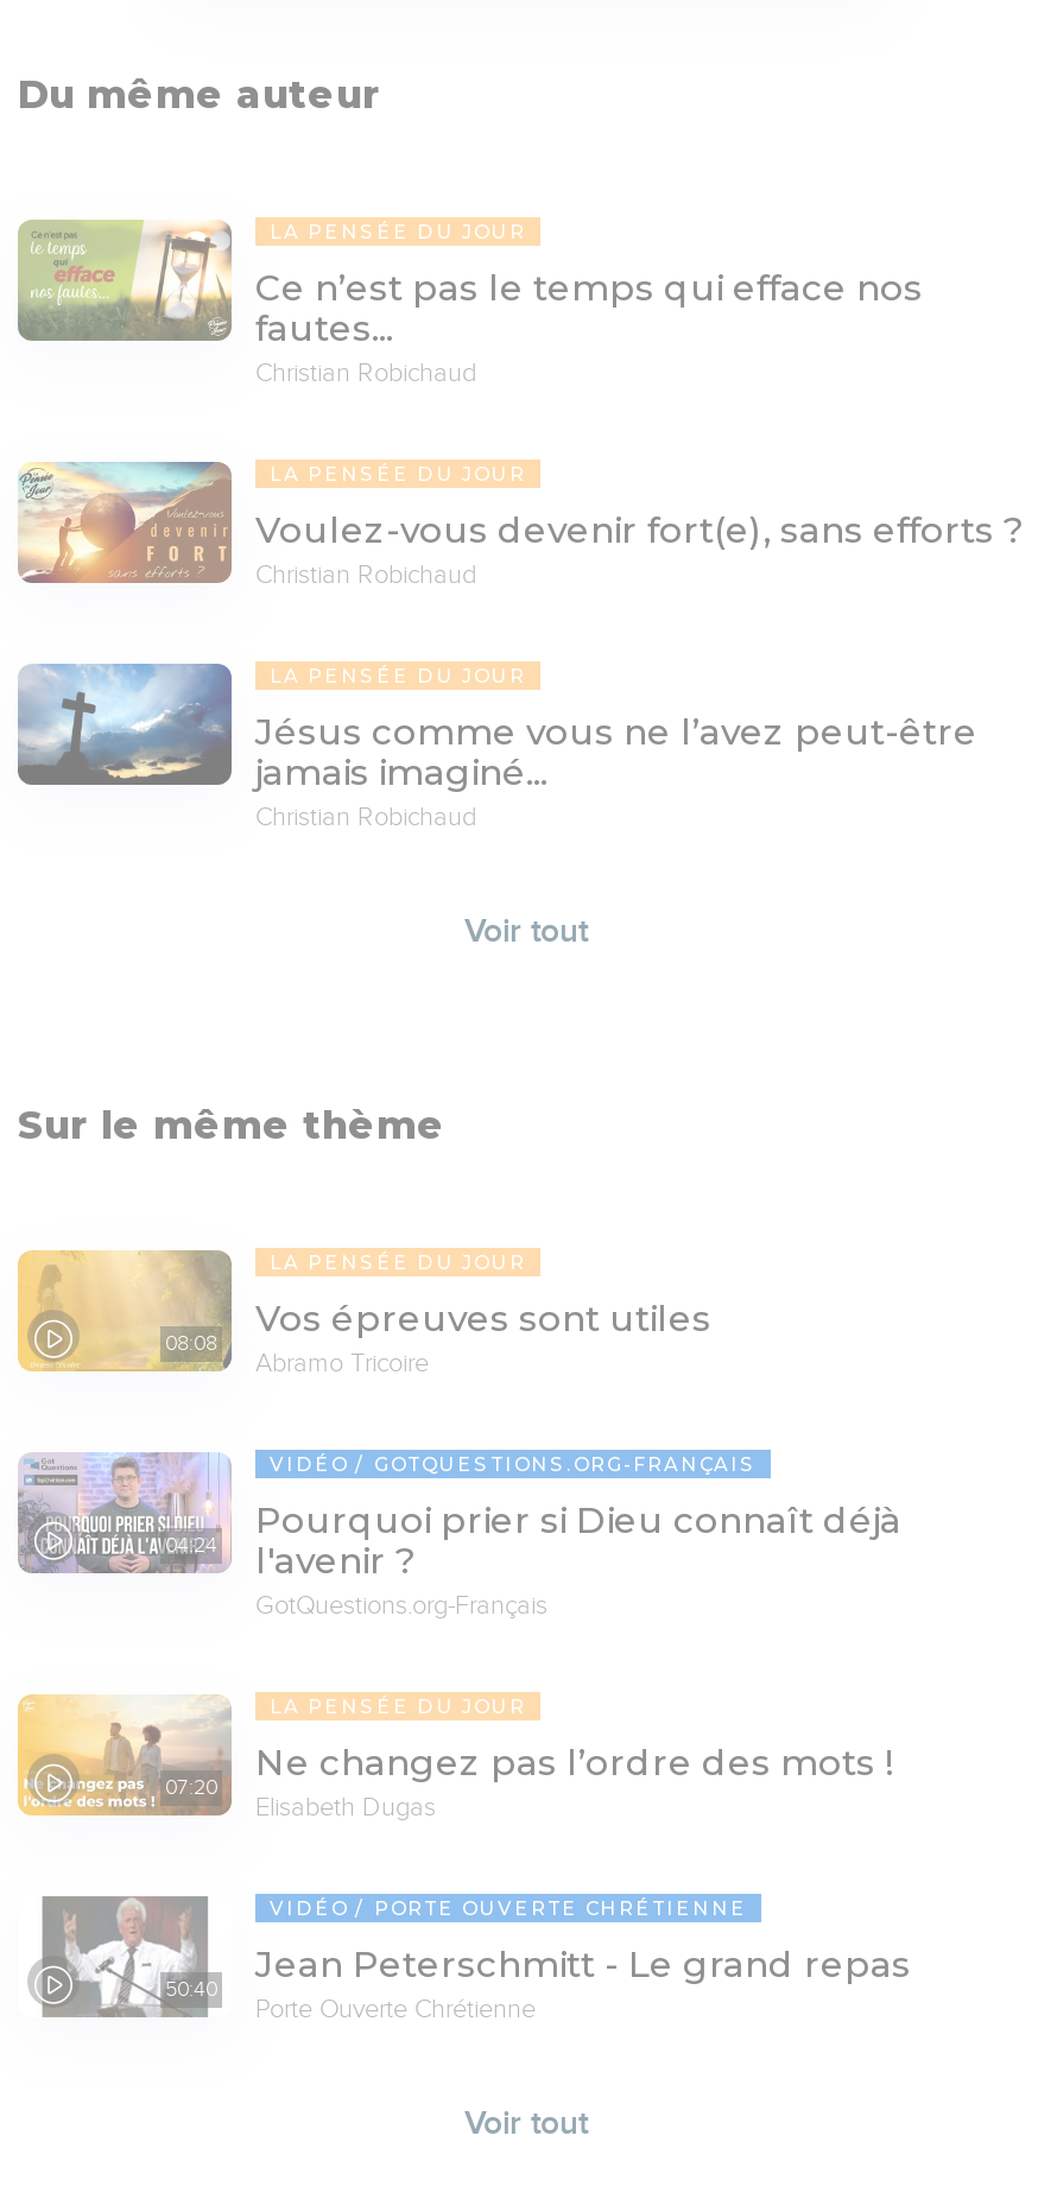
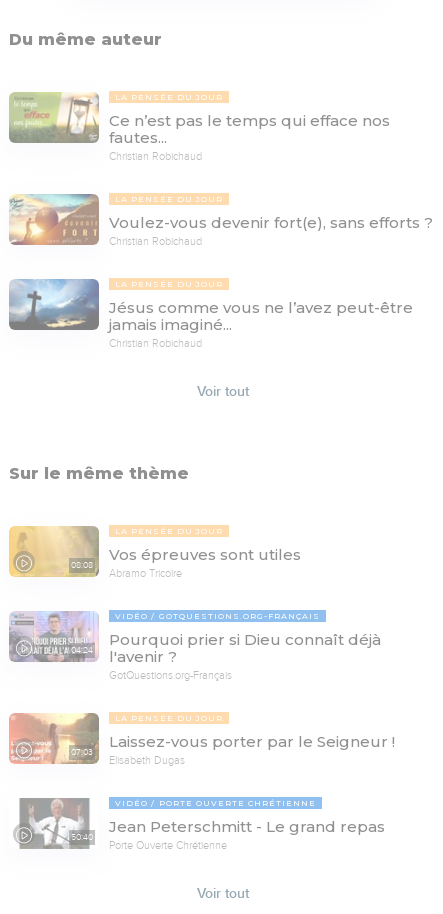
[18,1692,229,1815] [image] | 07:20 -> [9,712,99,764] [image] | 07:03
[255,1740,892,1785] Ne changez pas l’ordre des mots ! -> [109,732,395,751] Laissez-vous porter par le Seigneur !

